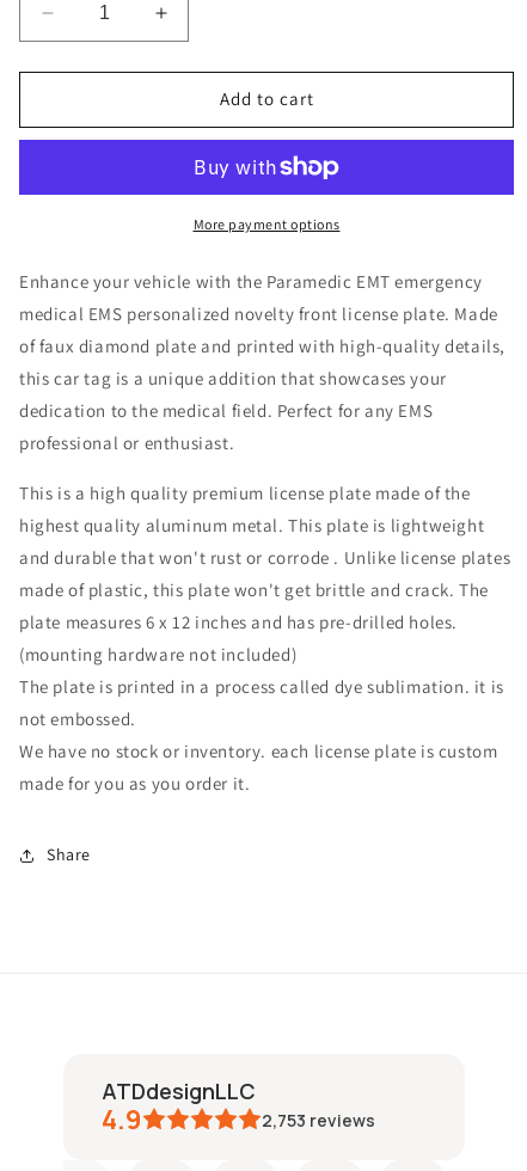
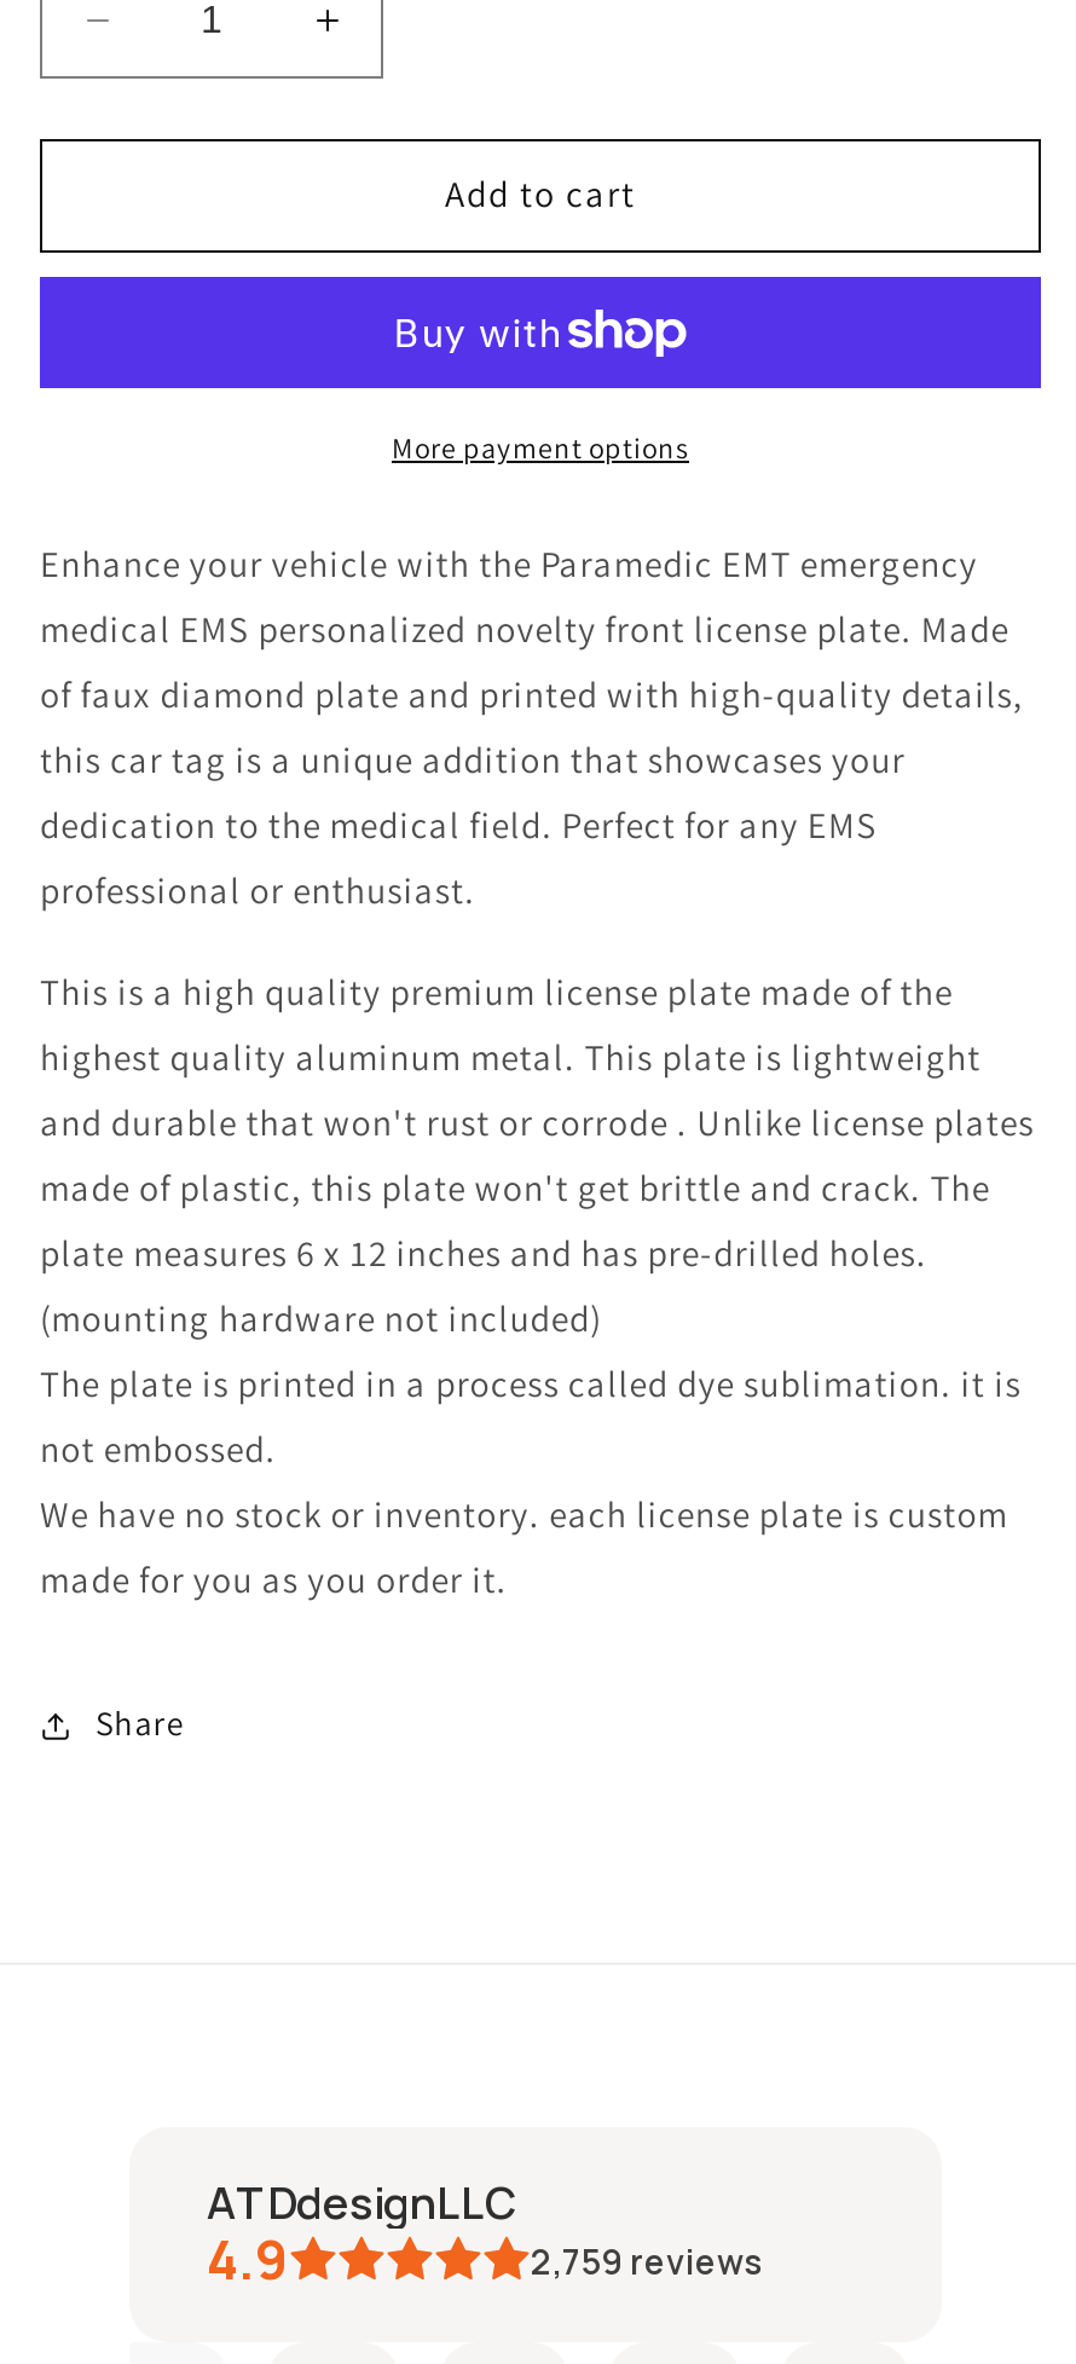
[262,1109,375,1132] 2,753 reviews -> [531,2238,763,2284] 2,759 reviews

